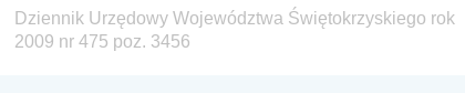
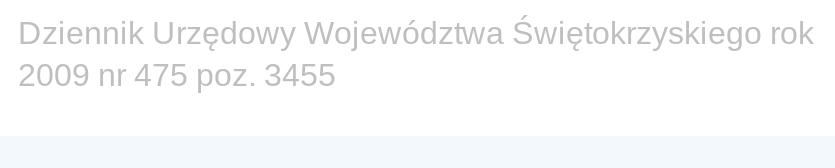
[14,32,190,51] 2009 nr 475 poz. 3456 -> [18,58,336,92] 2009 nr 475 poz. 3455

